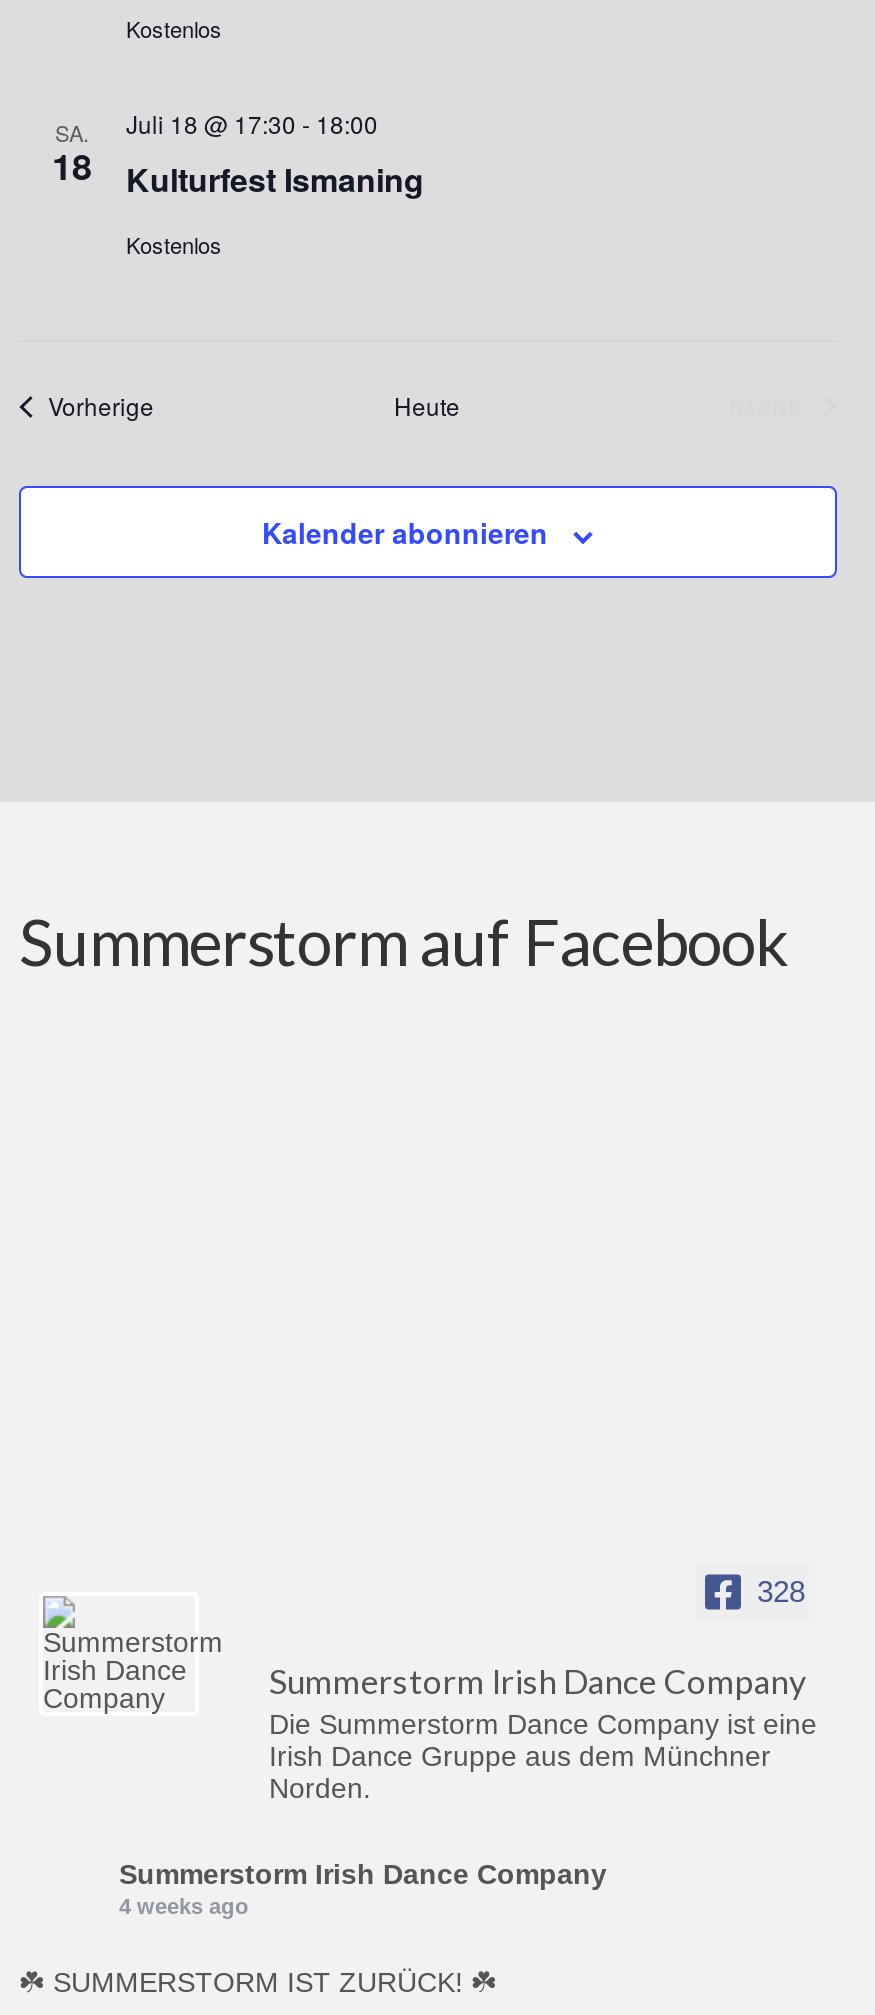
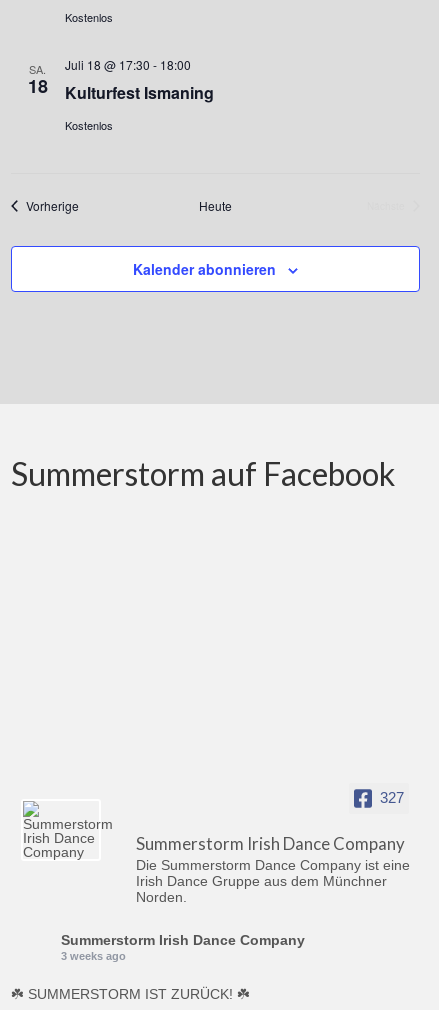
[757,1574,805,1608] 328 -> [380,789,404,806] 327
[119,1895,249,1919] 4 weeks ago -> [61,950,126,962] 3 weeks ago

